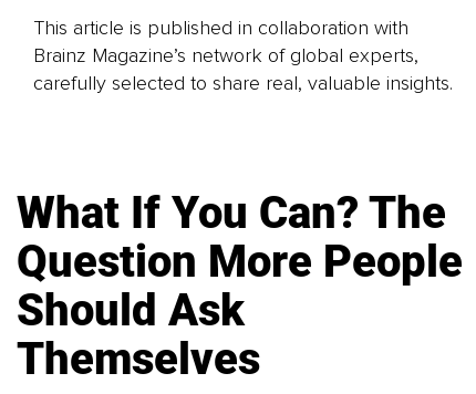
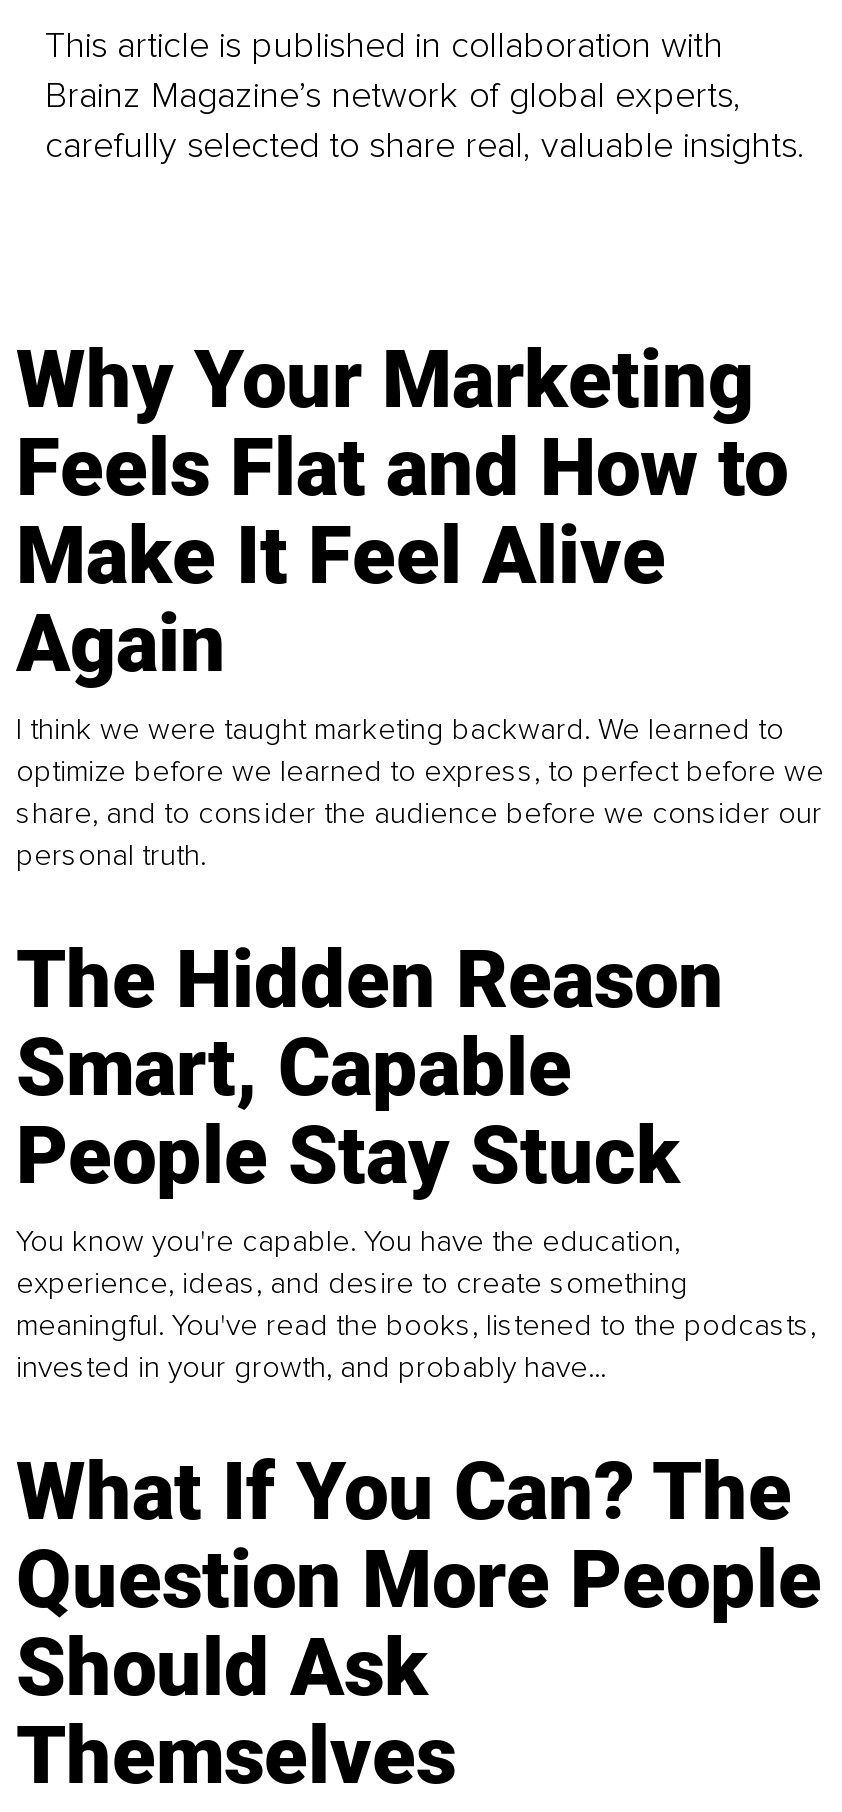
none -> [16,332,824,1384] Why Your Marketing | Feels Flat and How to | Make It Feel Alive | Again | I think we were taught marketing backward. We learned to | optimize before we learned to express, to perfect before we | share, and to consider the audience before we consider our | personal truth. | The Hidden Reason | Smart, Capable | People Stay Stuck | You know you're capable. You have the education, | experience, ideas, and desire to create something | meaningful. You've read the books, listened to the podcasts, | invested in your growth, and probably have...

